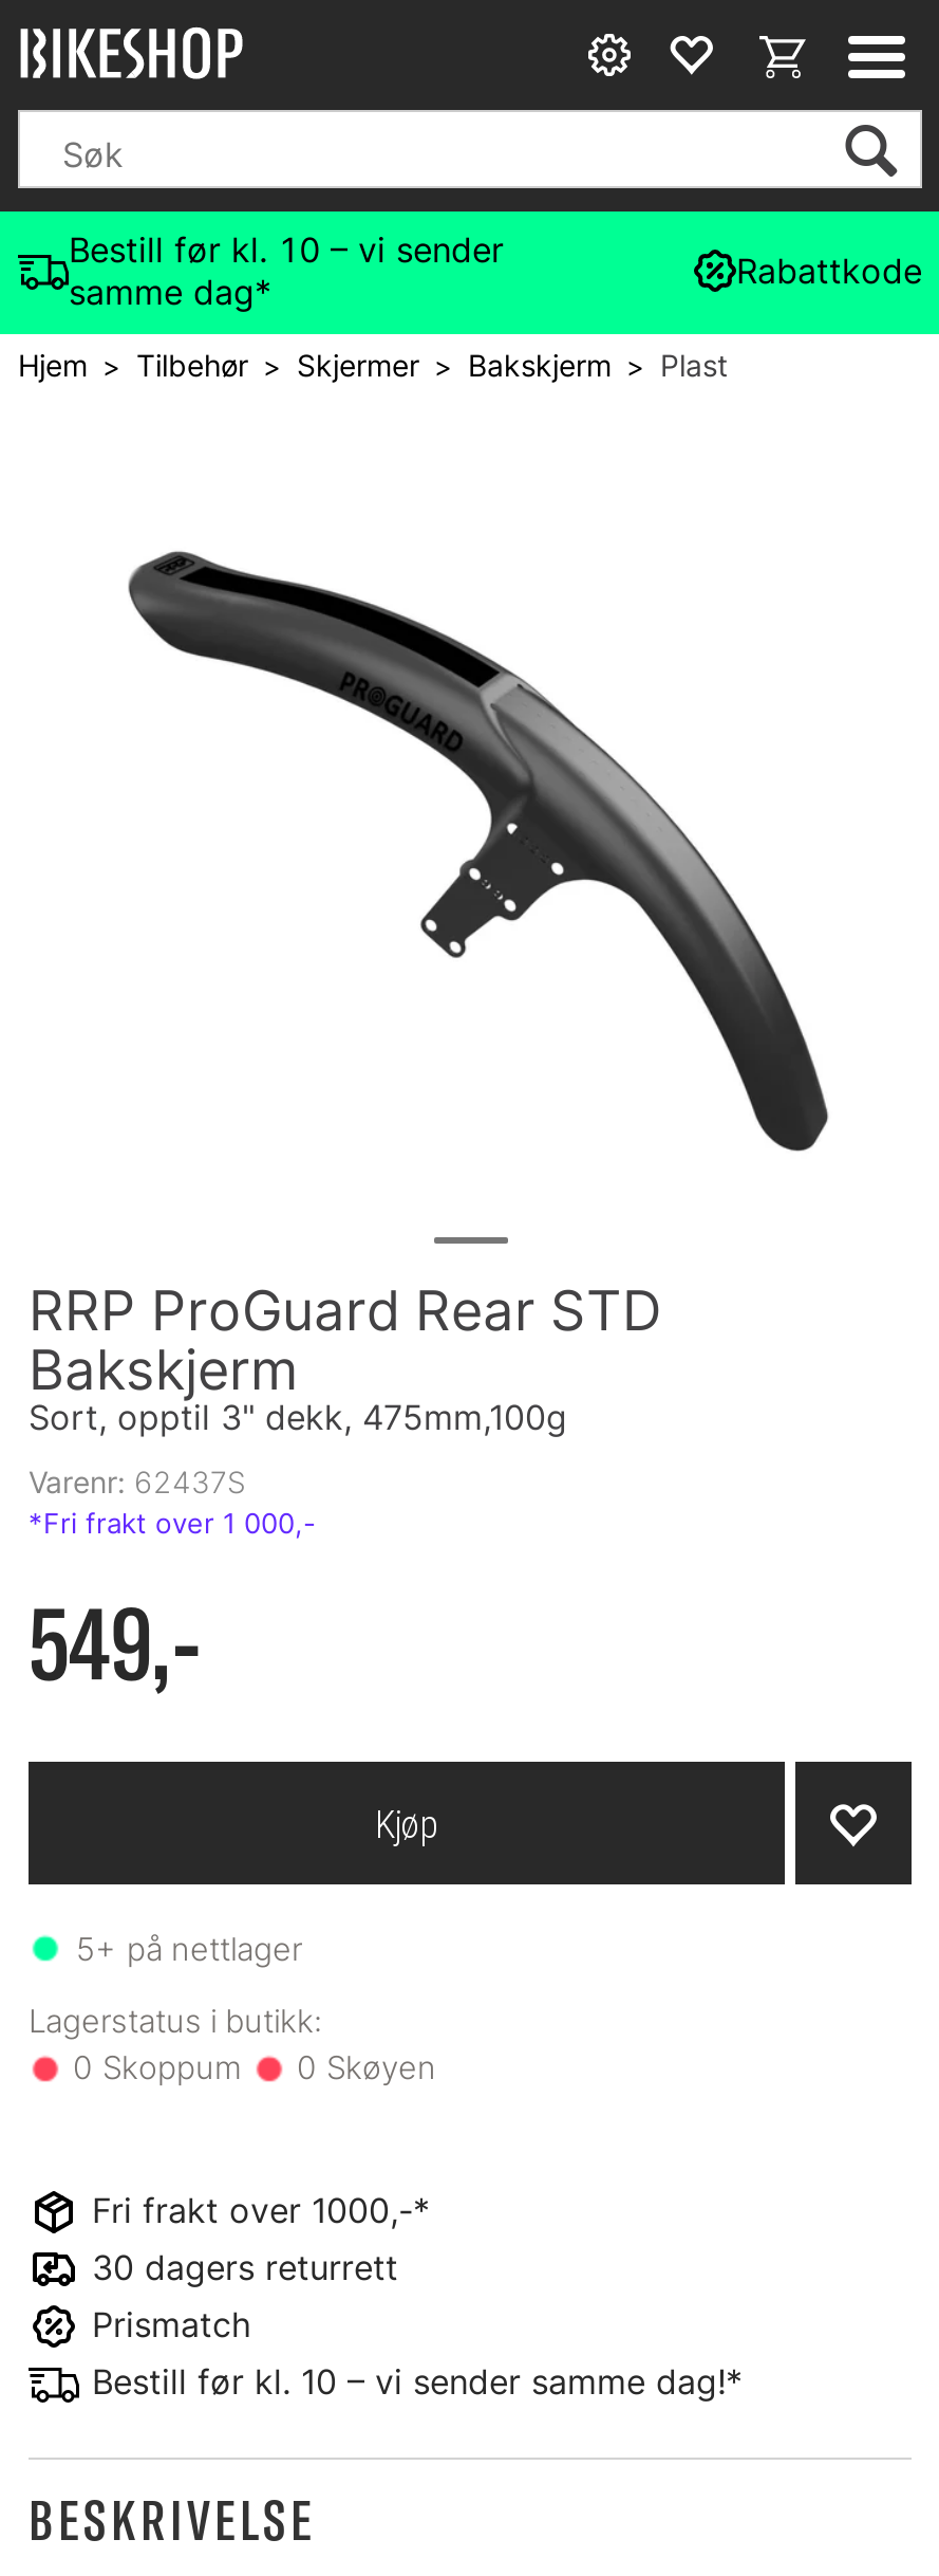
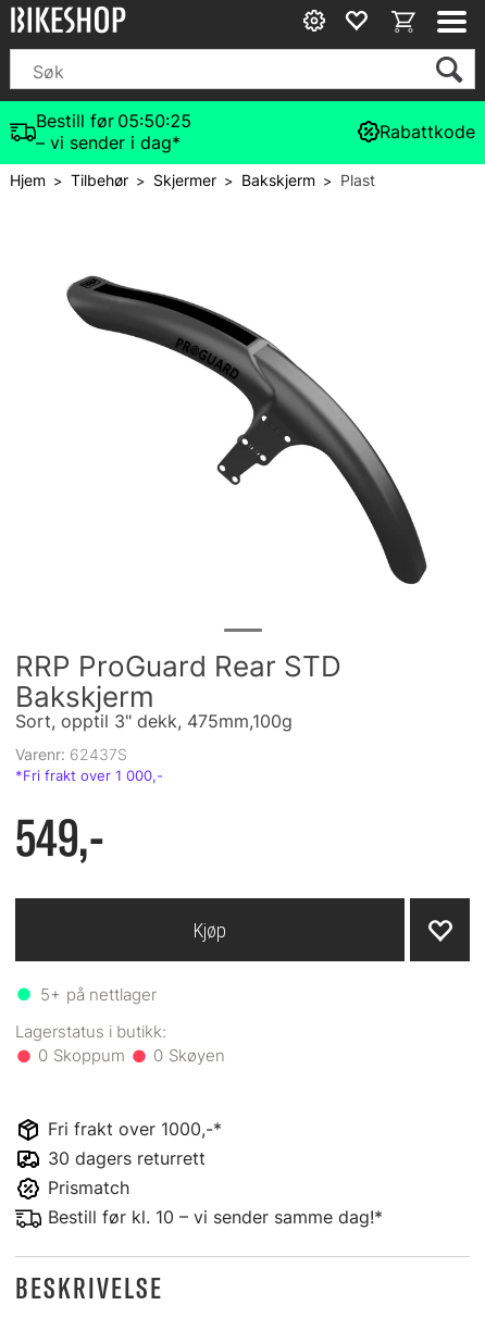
[69,228,504,313] Bestill før kl. 10 – vi sender | samme dag* -> [36,110,191,153] Bestill før 05:50:25 | – vi sender i dag*

